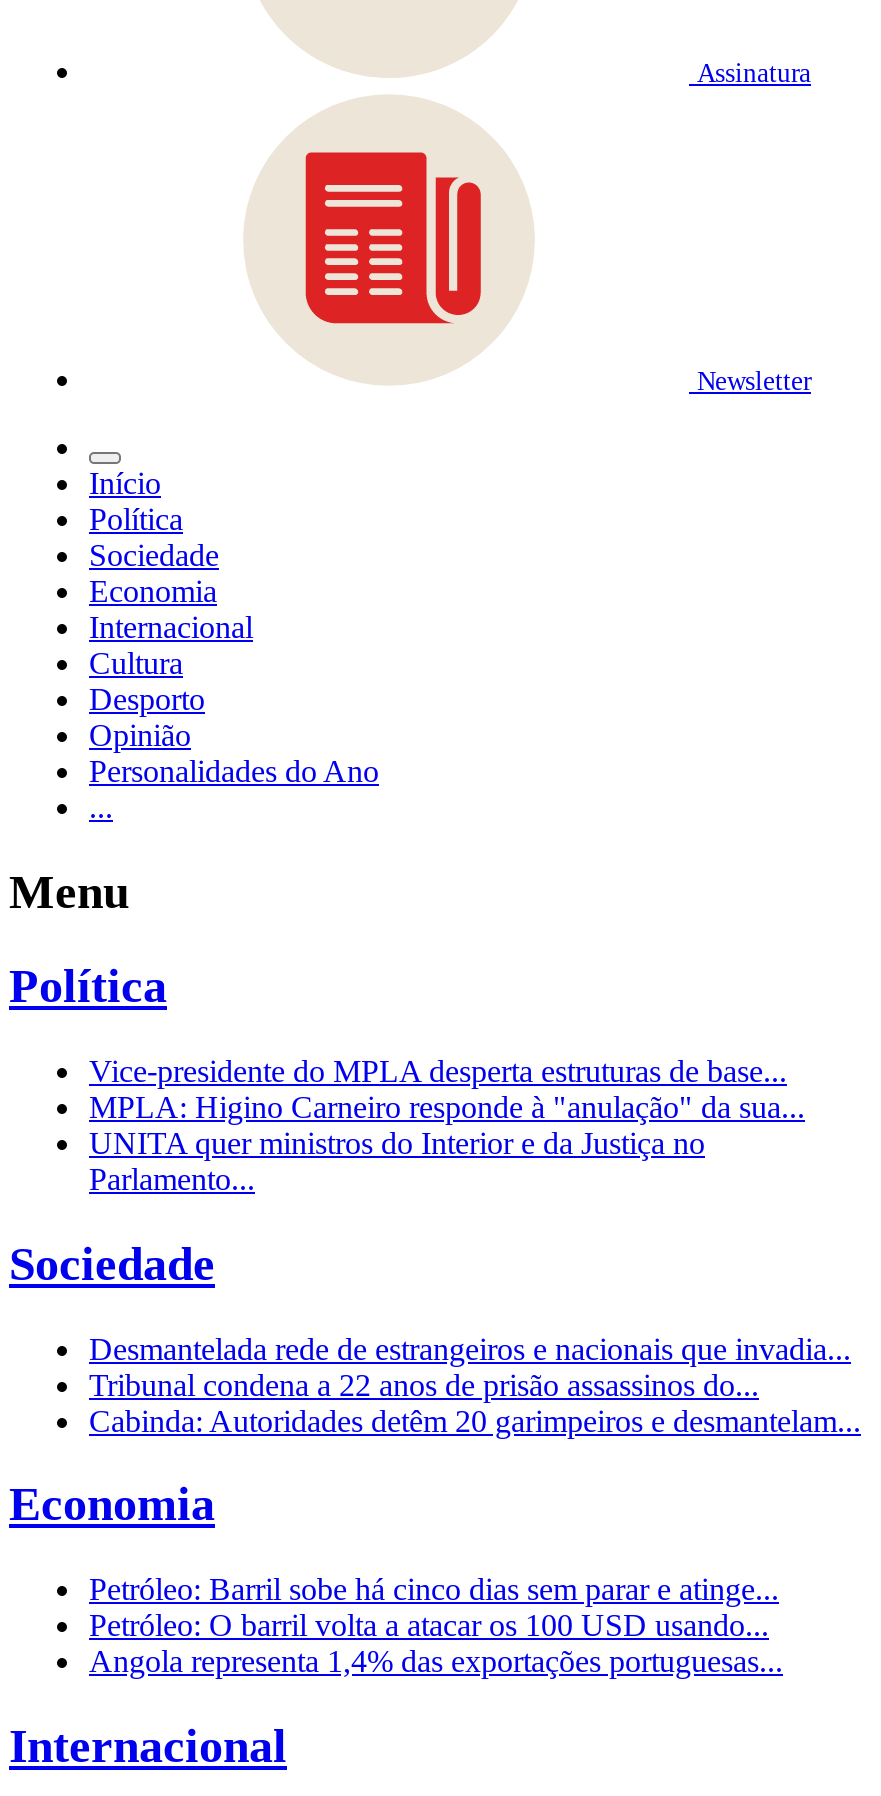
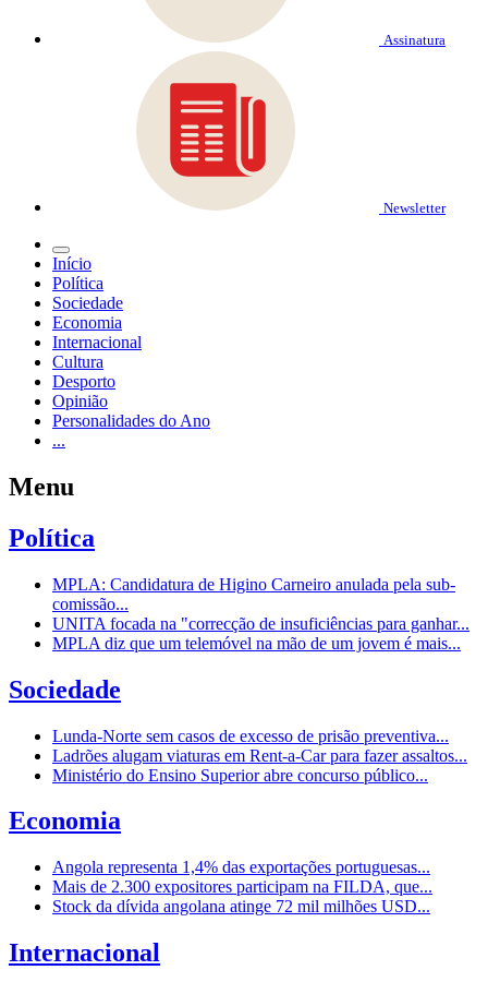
[89,1053,805,1195] Vice-presidente do MPLA desperta estruturas de base... | MPLA: Higino Carneiro responde à "anulação" da sua... | UNITA quer ministros do Interior e da Justiça no | Parlamento... -> [52,575,469,652] MPLA: Candidatura de Higino Carneiro anulada pela sub- | comissão... | UNITA focada na "correcção de insuficiências para ganhar... | MPLA diz que um telemóvel na mão de um jovem é mais...
[89,1331,861,1437] Desmantelada rede de estrangeiros e nacionais que invadia... | Tribunal condena a 22 anos de prisão assassinos do... | Cabinda: Autoridades detêm 20 garimpeiros e desmantelam... -> [52,726,467,784] Lunda-Norte sem casos de excesso de prisão preventiva... | Ladrões alugam viaturas em Rent-a-Car para fazer assaltos... | Ministério do Ensino Superior abre concurso público...
[89,1573,779,1643] Petróleo: Barril sobe há cinco dias sem parar e atinge... | Petróleo: O barril volta a atacar os 100 USD usando... -> none
moved [89,1645,783,1679] -> [52,858,430,876]: Angola representa 1,4% das exportações portuguesas...
none -> [52,878,432,916] Mais de 2.300 expositores participam na FILDA, que... | Stock da dívida angolana atinge 72 mil milhões USD...

